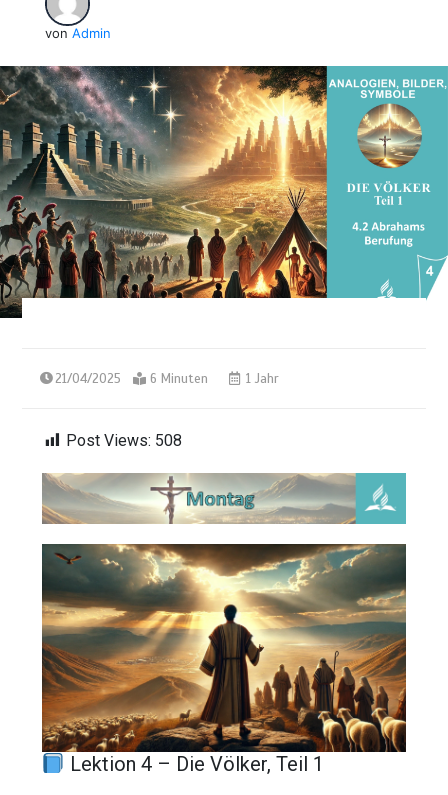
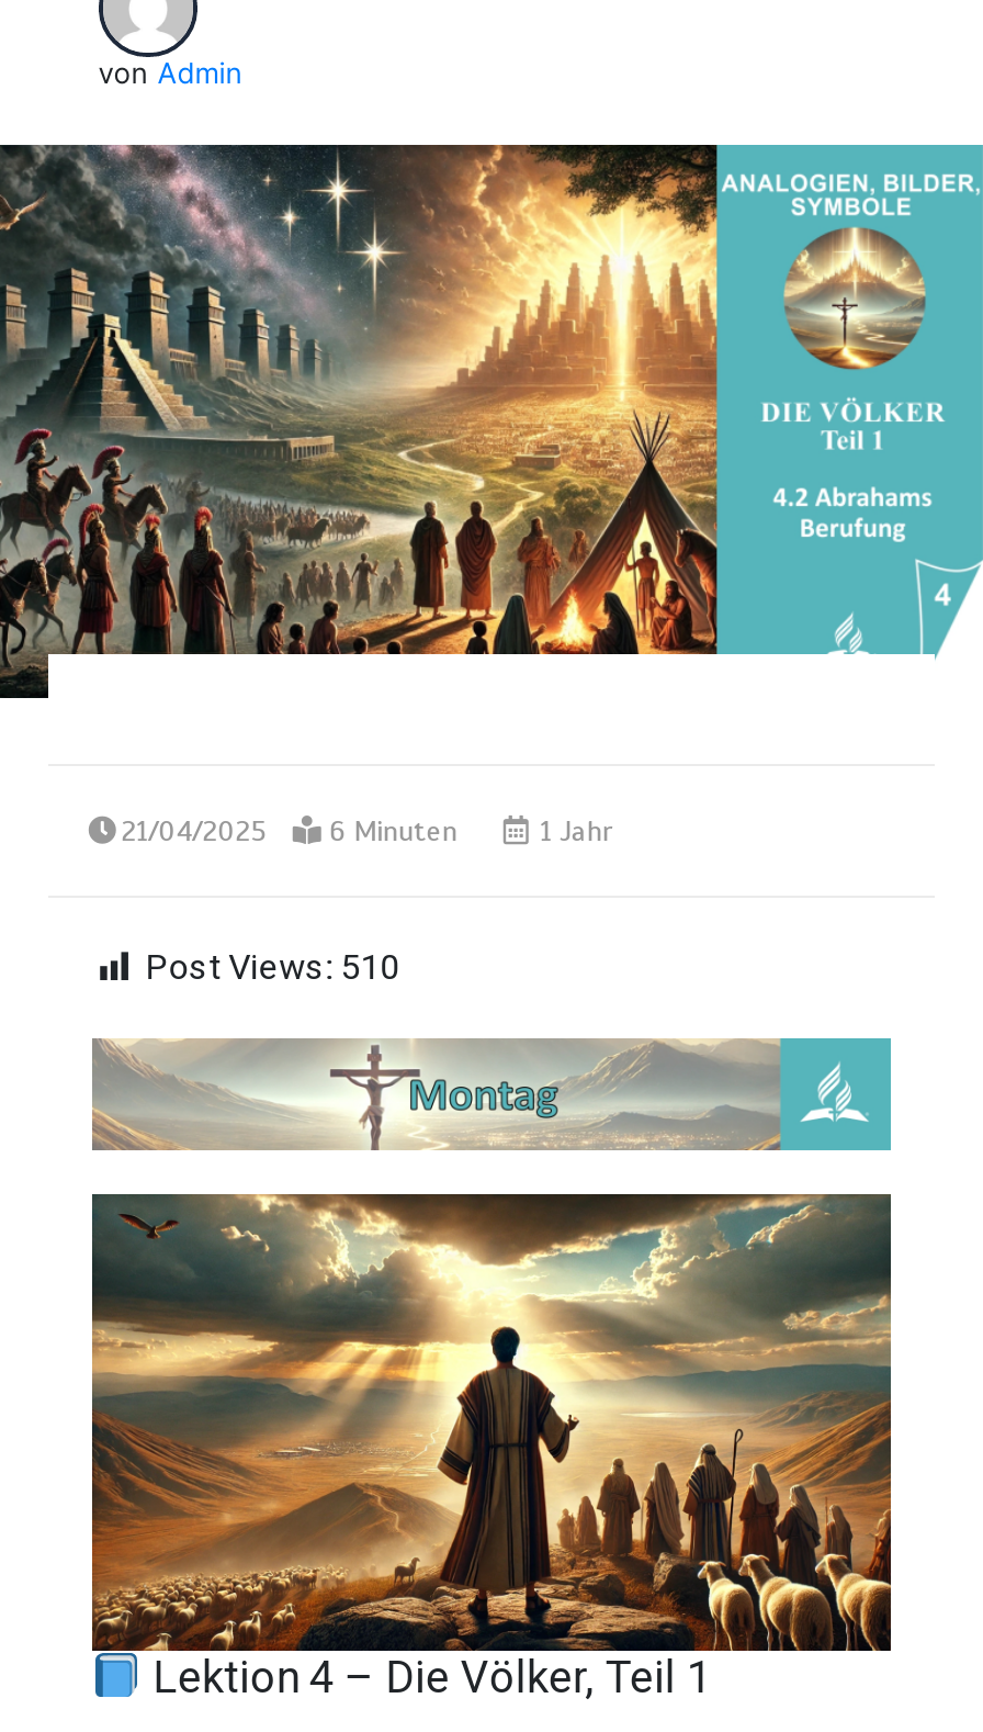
[66,431,182,450] Post Views: 508 -> [145,946,400,987] Post Views: 510

